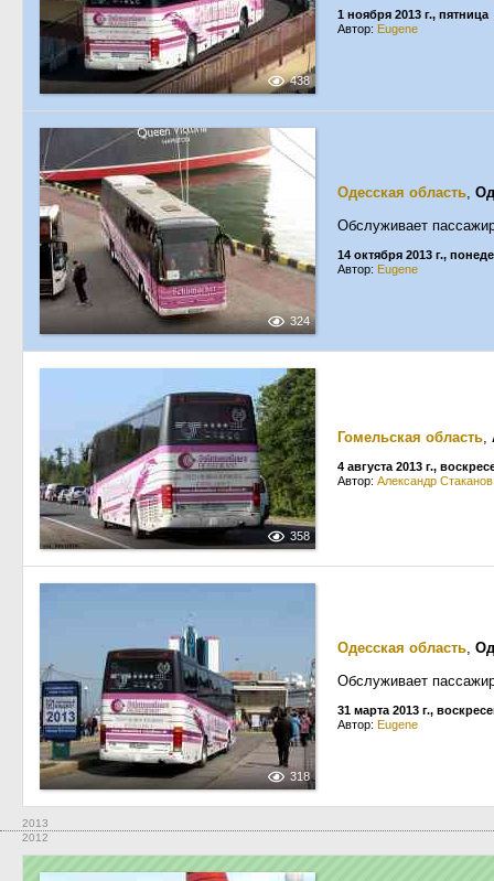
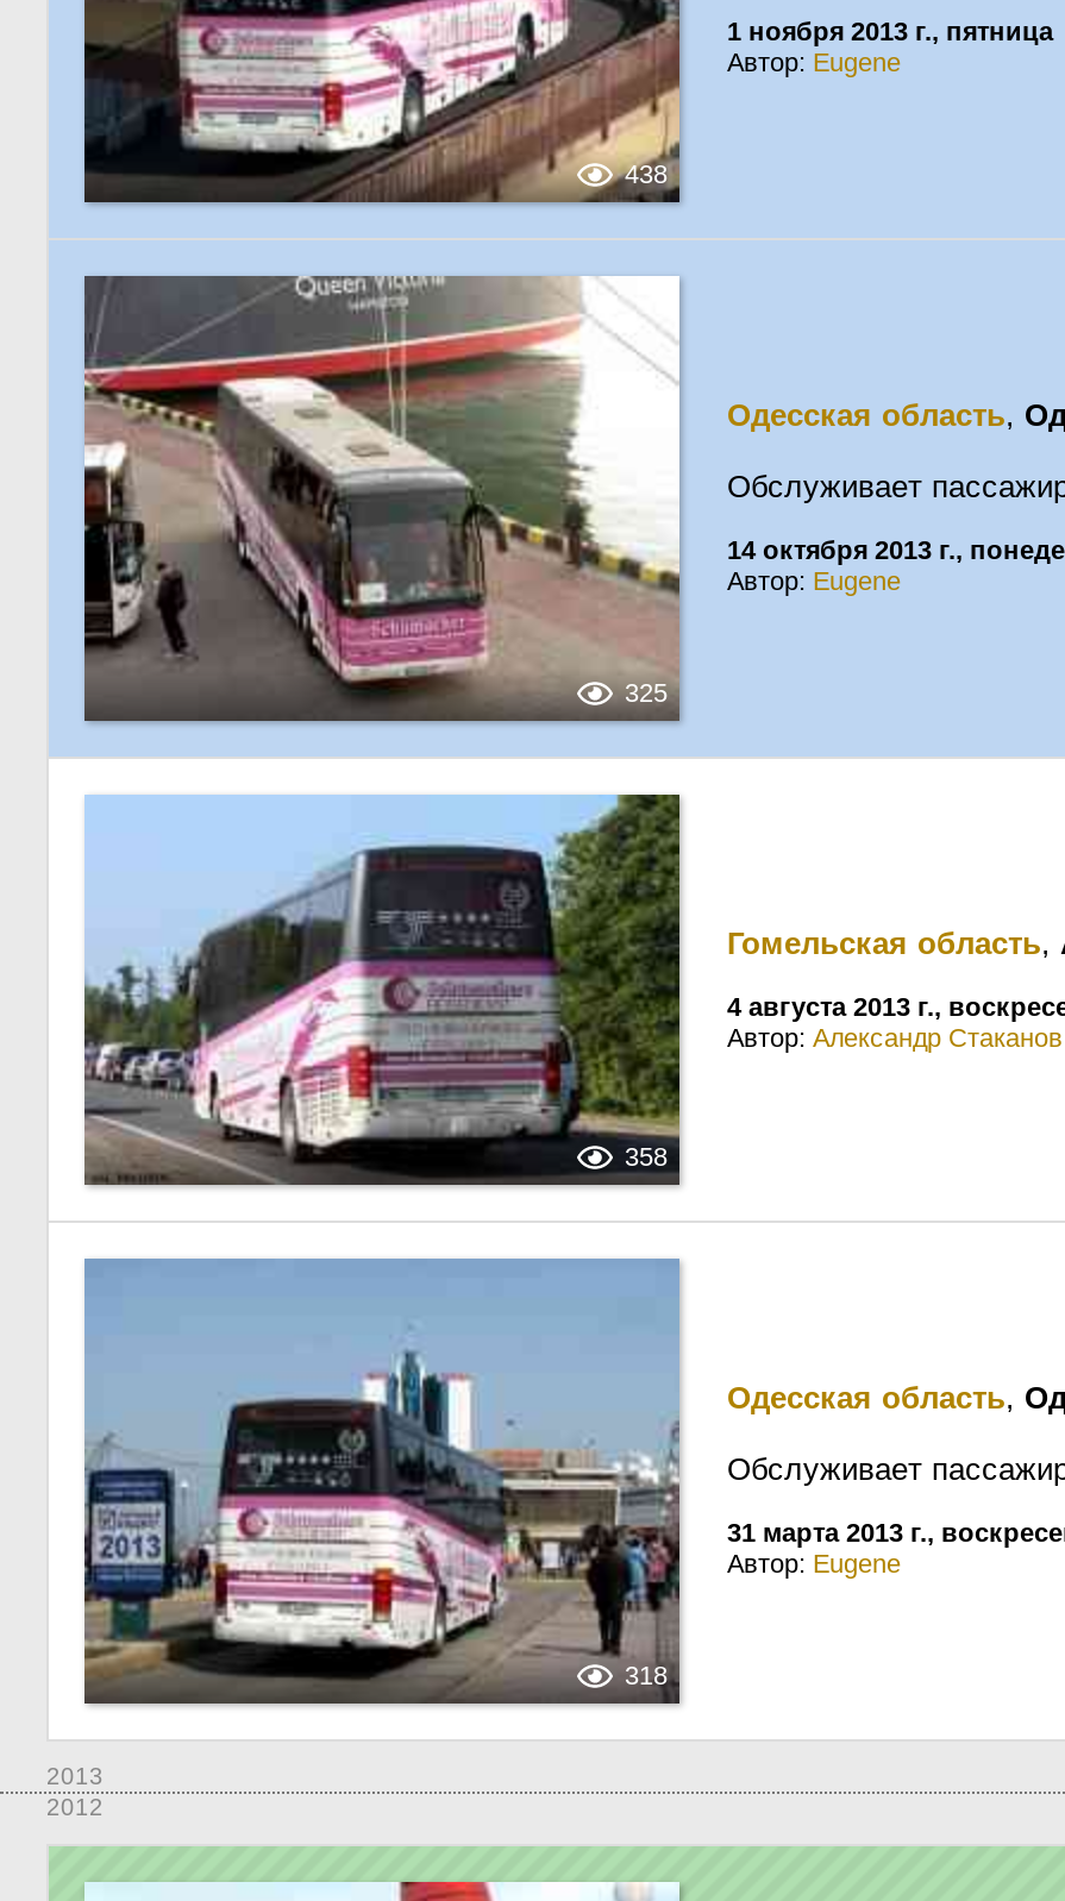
[290,314,310,327] 324 -> [625,678,668,707] 325

